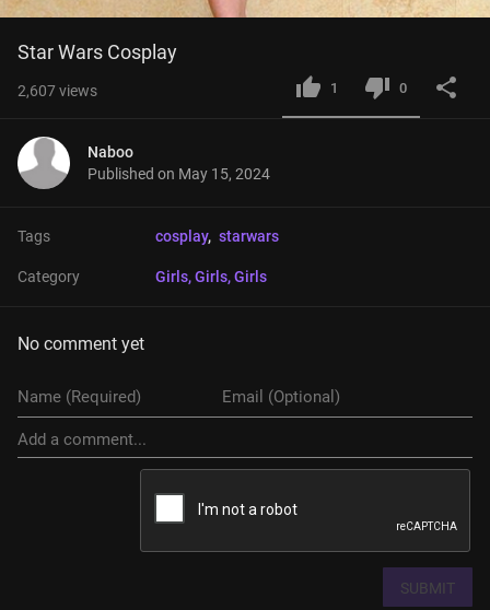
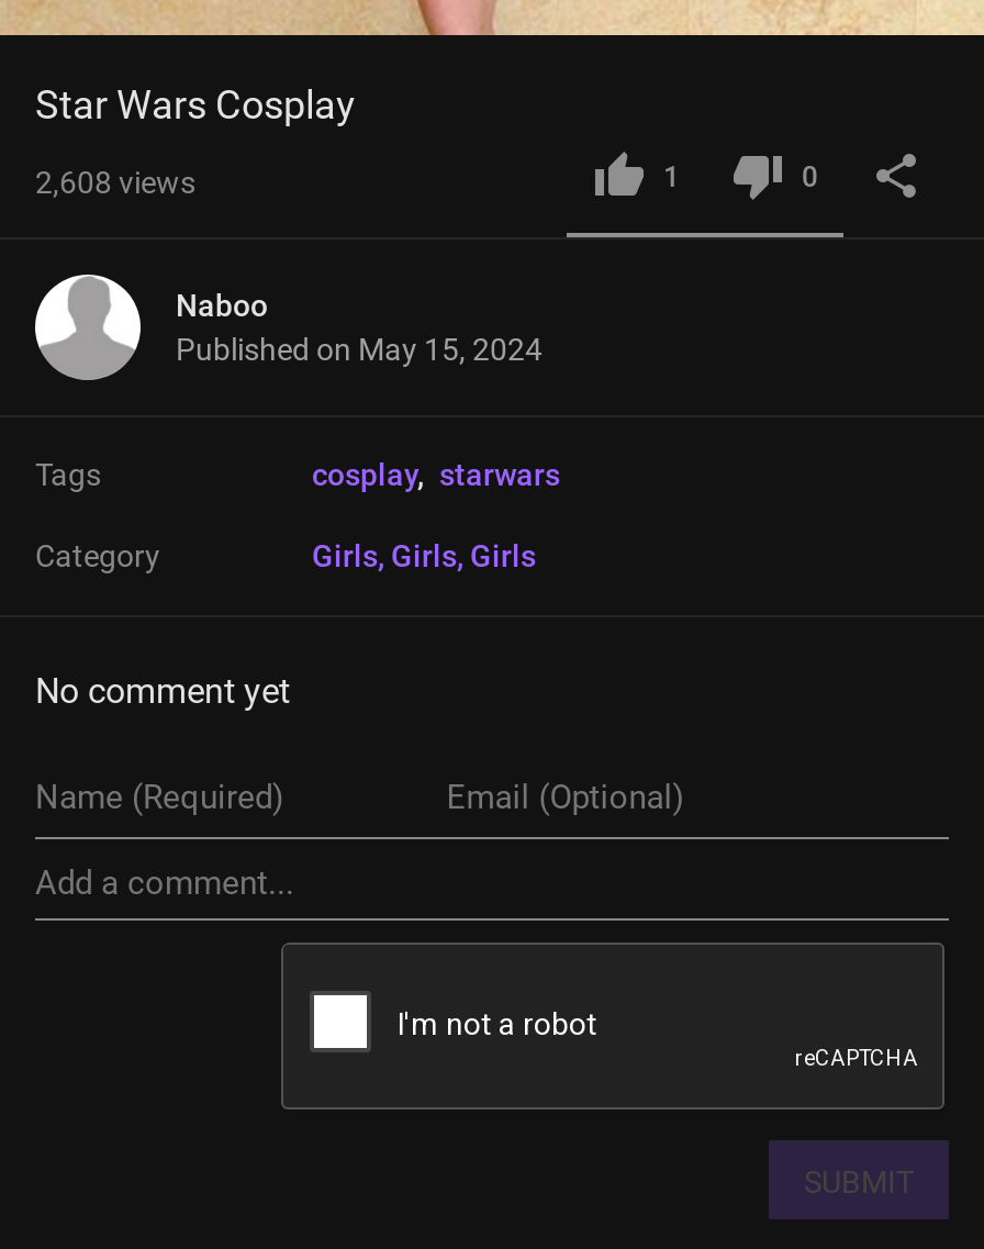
[17,82,97,100] 2,607 views -> [35,165,195,200] 2,608 views

